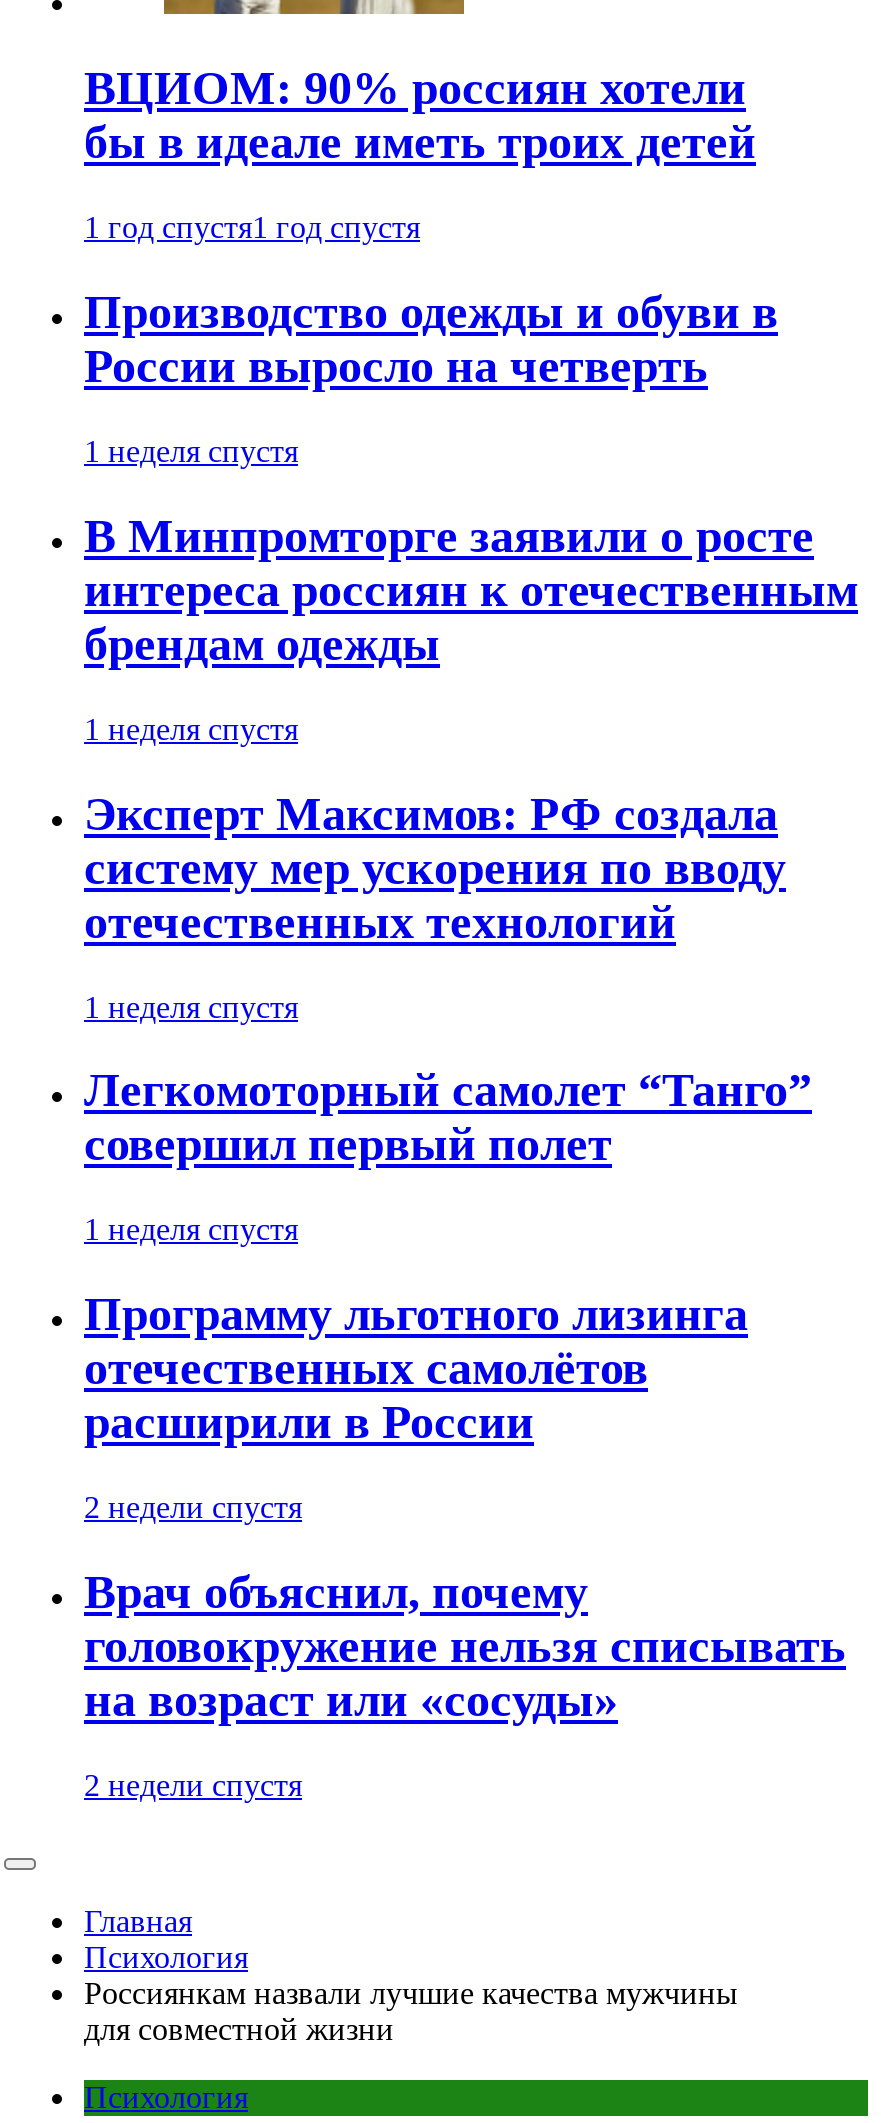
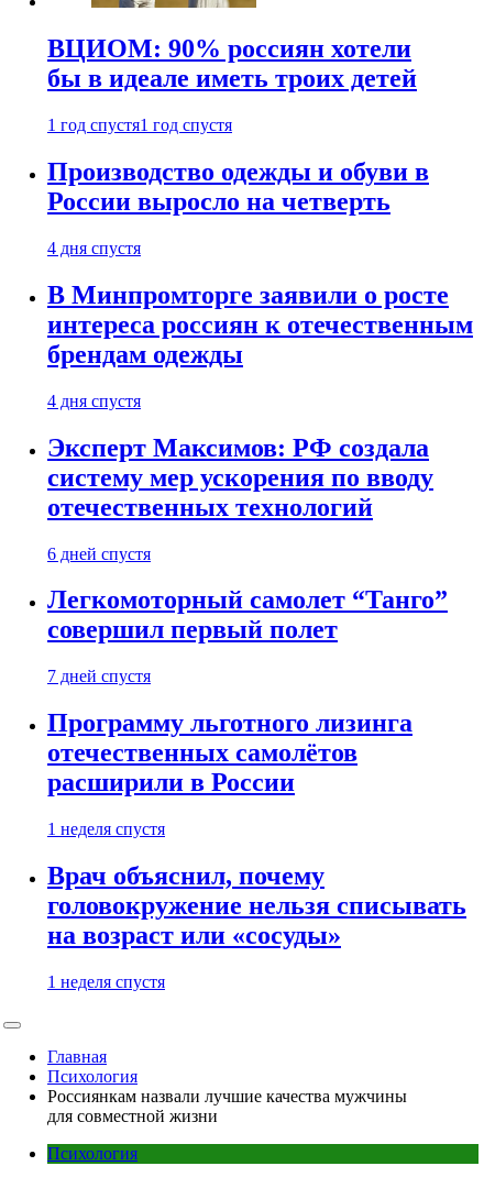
[84,434,298,468] 1 неделя спустя -> [47,239,141,257] 4 дня спустя
[84,712,298,746] 1 неделя спустя -> [47,391,141,410] 4 дня спустя
[84,989,298,1023] 1 неделя спустя -> [47,544,151,563] 6 дней спустя
[84,1213,298,1247] 1 неделя спустя -> [47,667,151,686] 7 дней спустя
[84,1490,302,1524] 2 недели спустя -> [47,820,165,838] 1 неделя спустя
[84,1768,302,1802] 2 недели спустя -> [47,972,165,991] 1 неделя спустя

